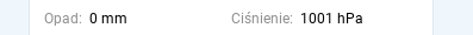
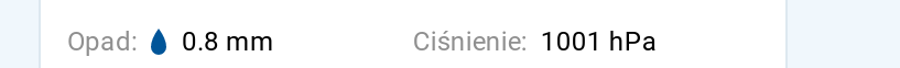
[44,10,127,27] Opad: 0 mm -> [67,26,274,57] Opad: | 0.8 mm

